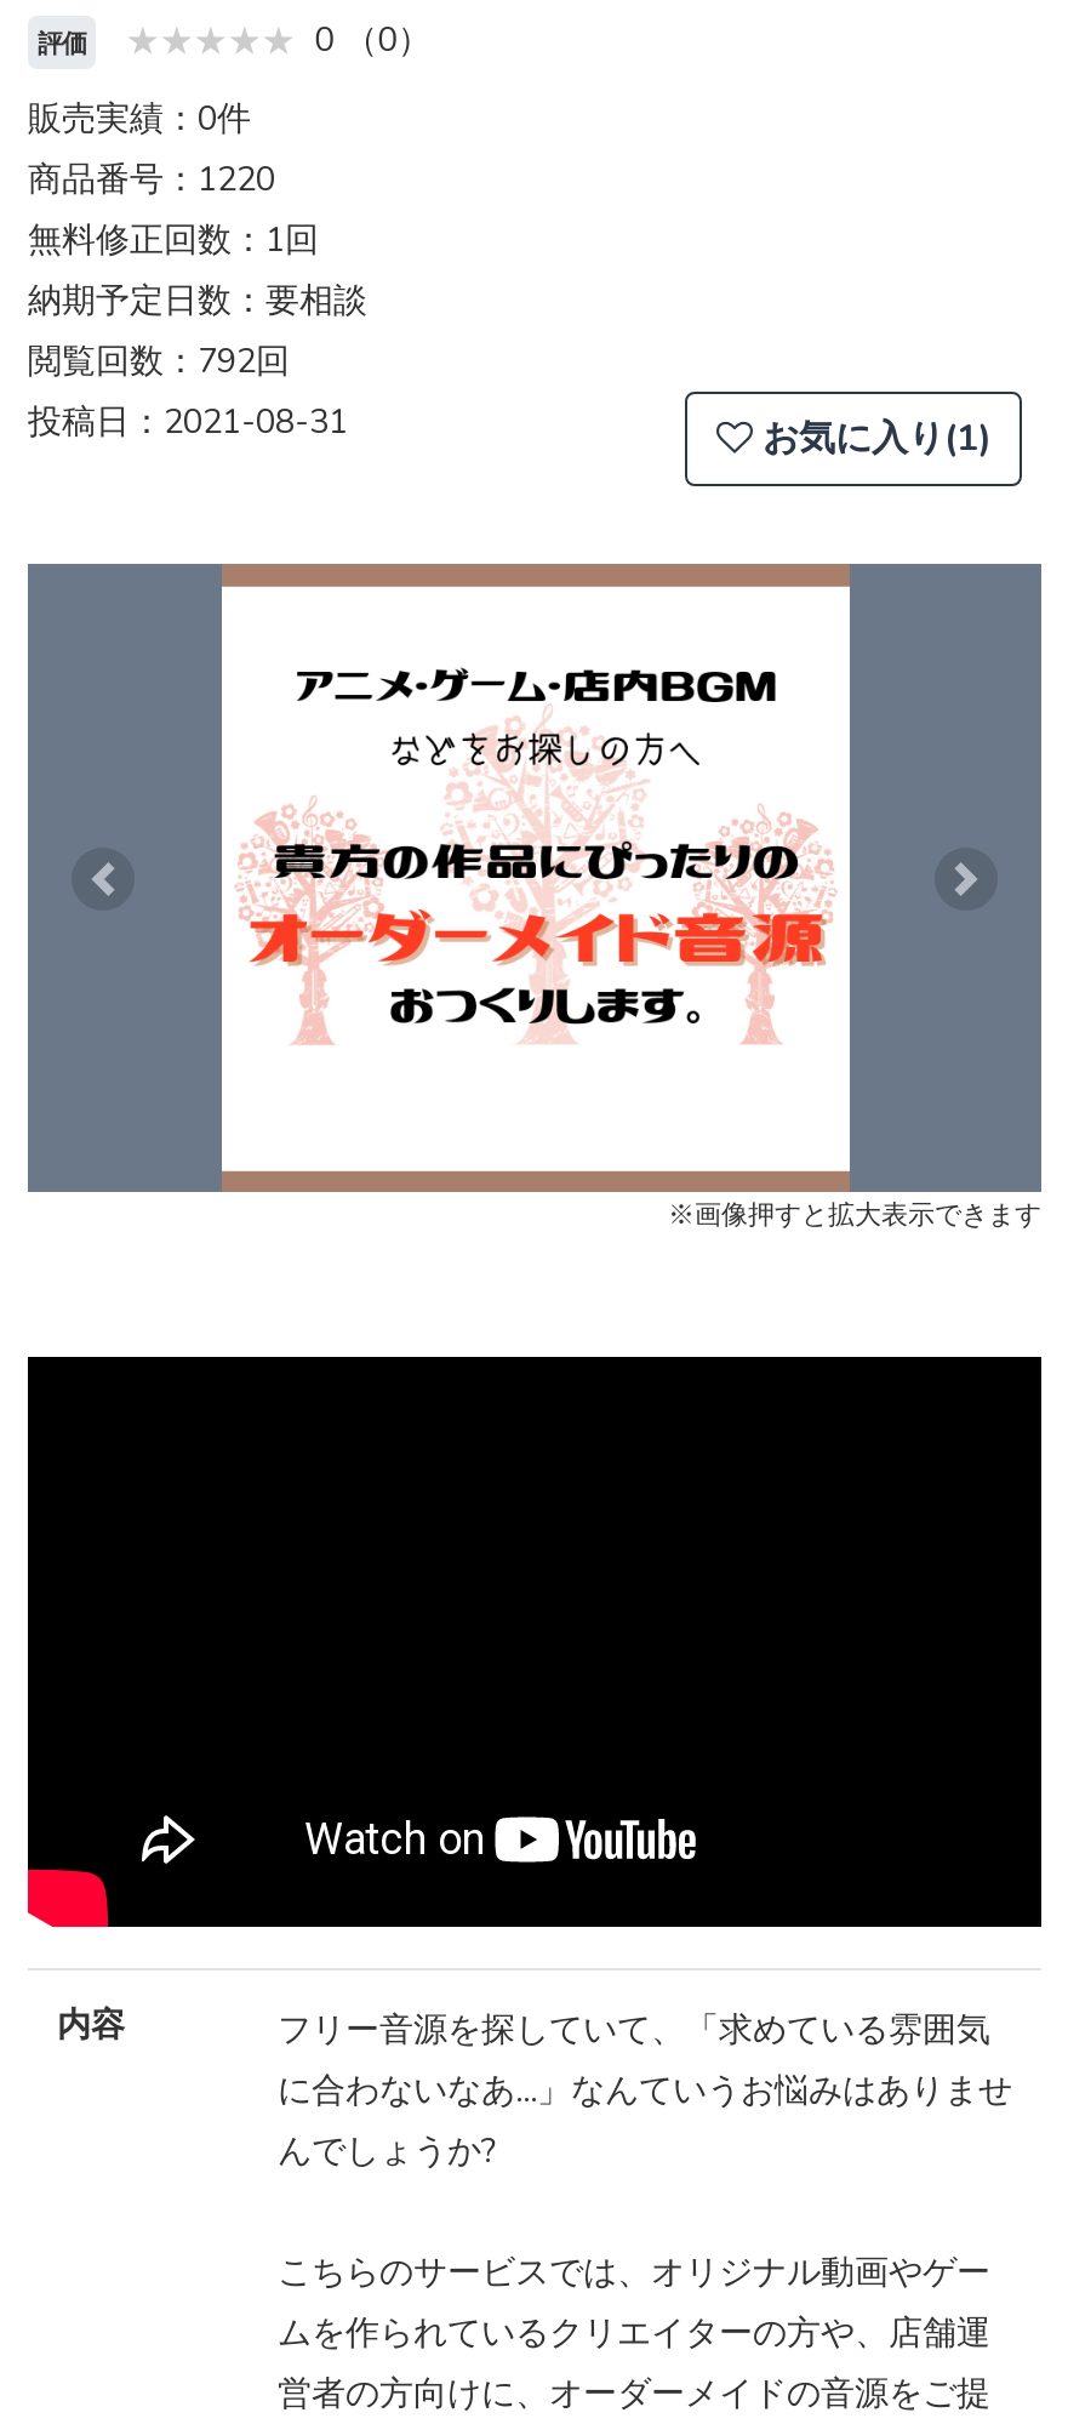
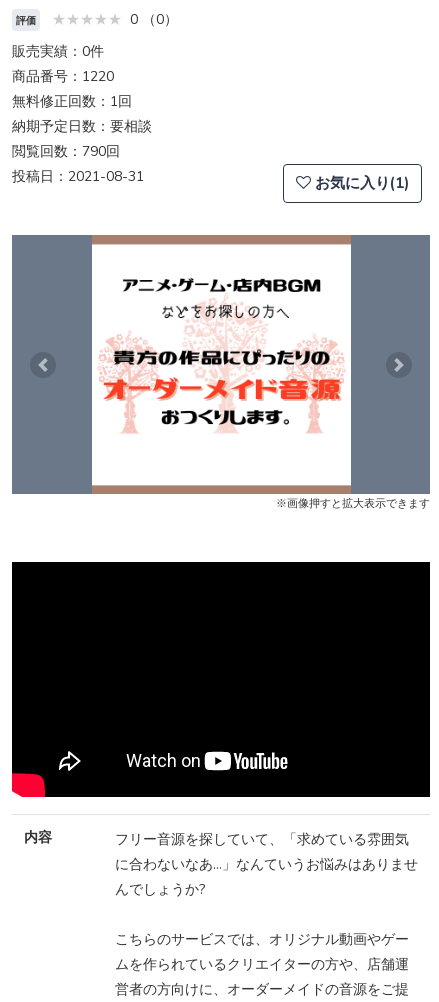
[28,339,290,385] 閲覧回数：792回 -> [12,142,120,161] 閲覧回数：790回

